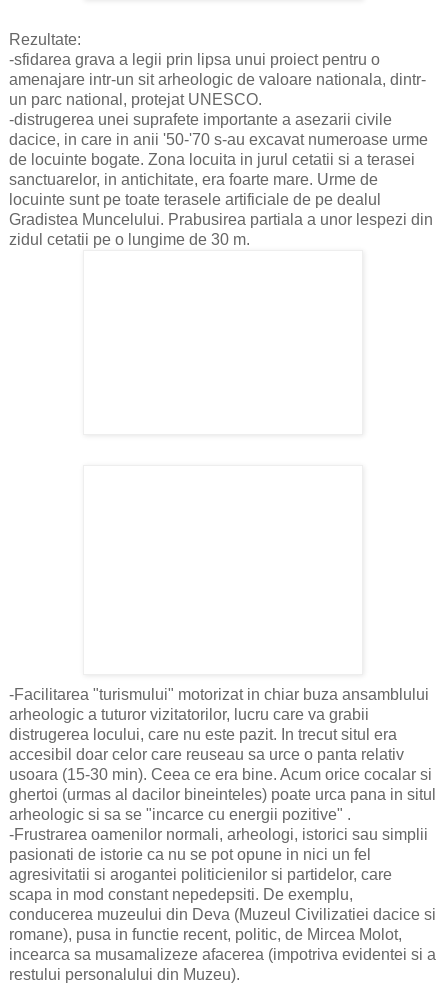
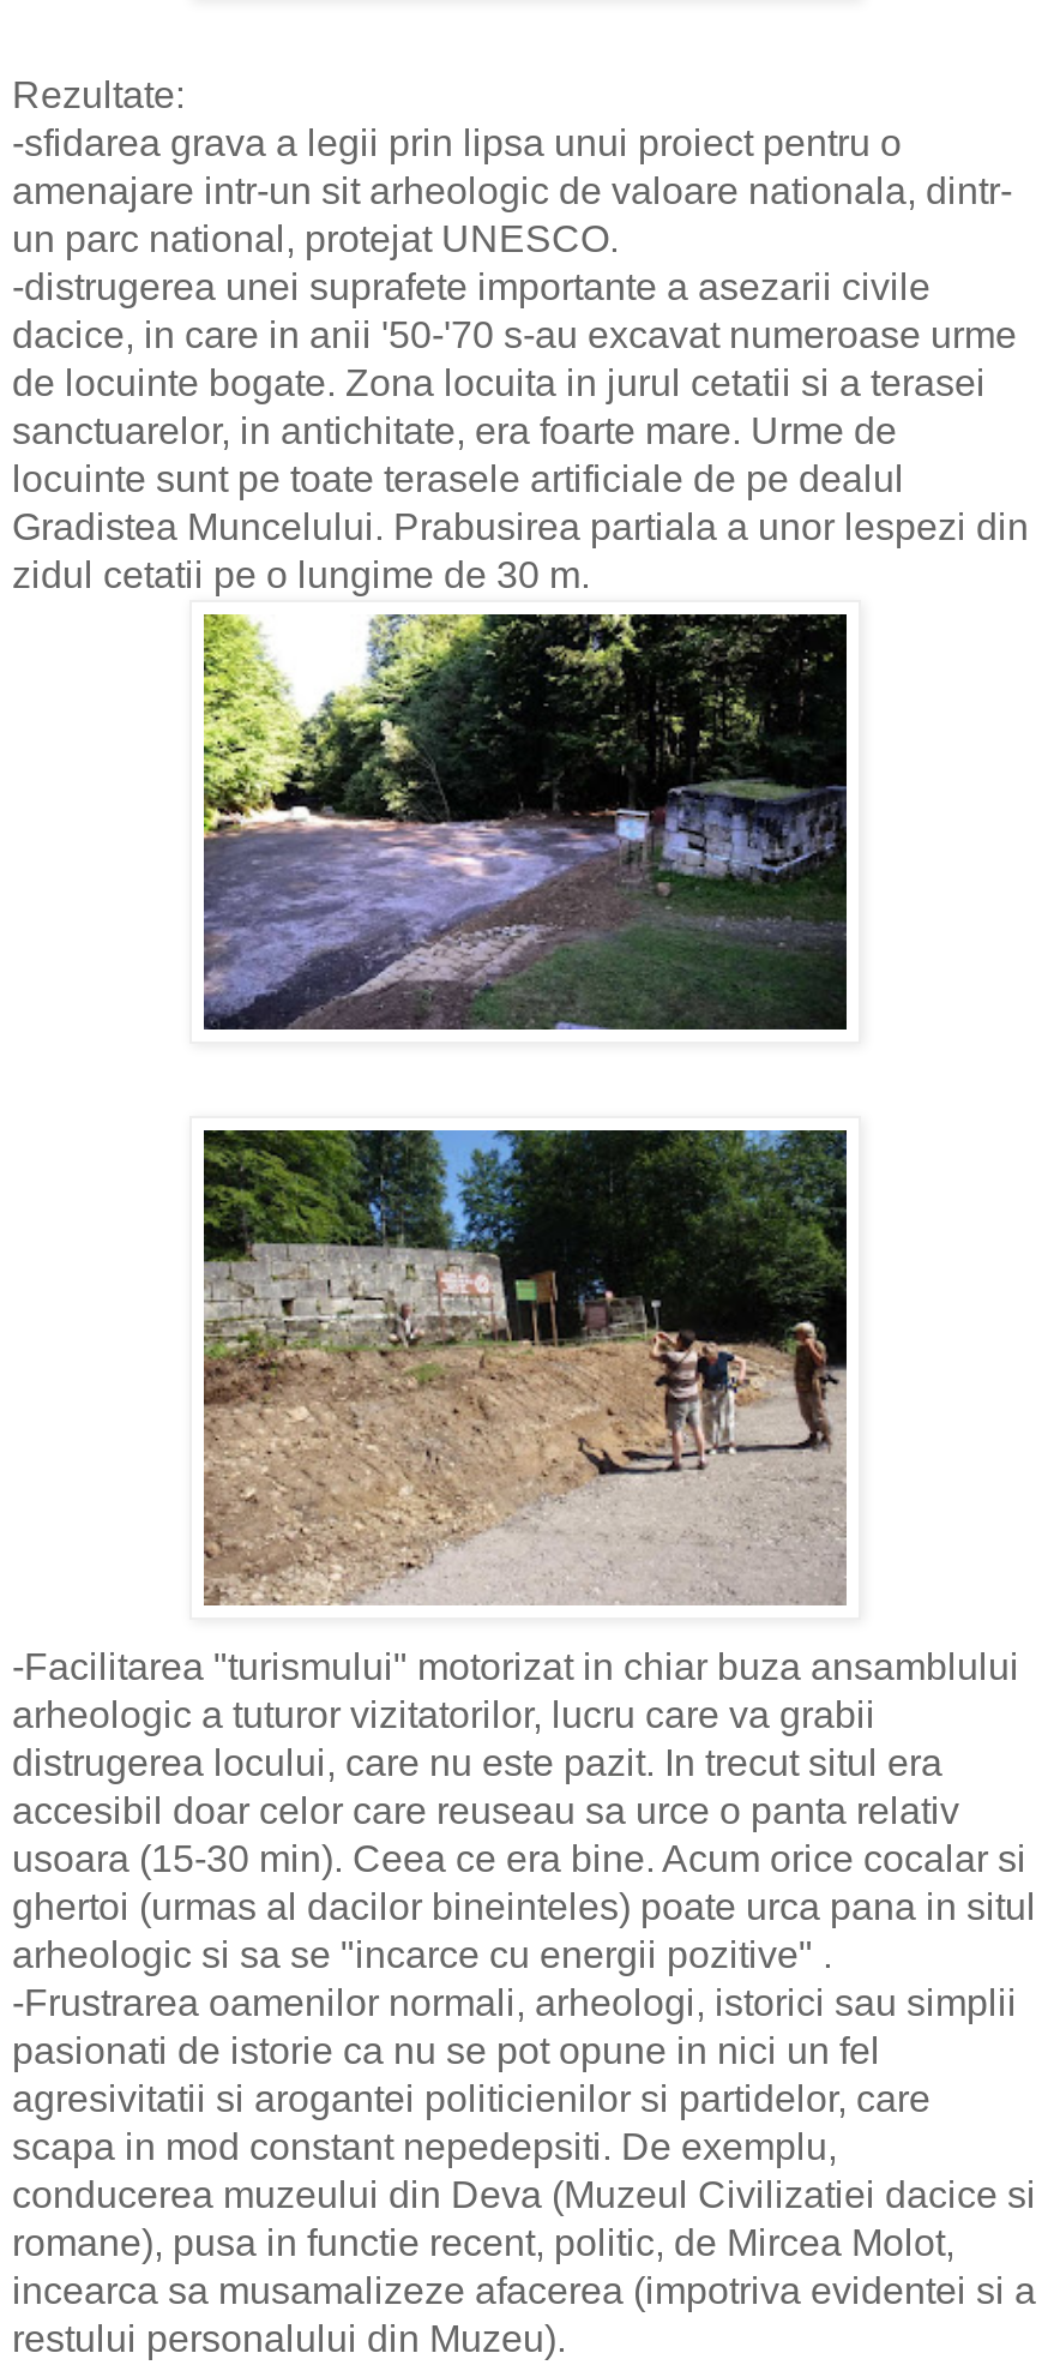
none -> [201,612,849,1032] [image]
none -> [201,1128,849,1608] [image]

